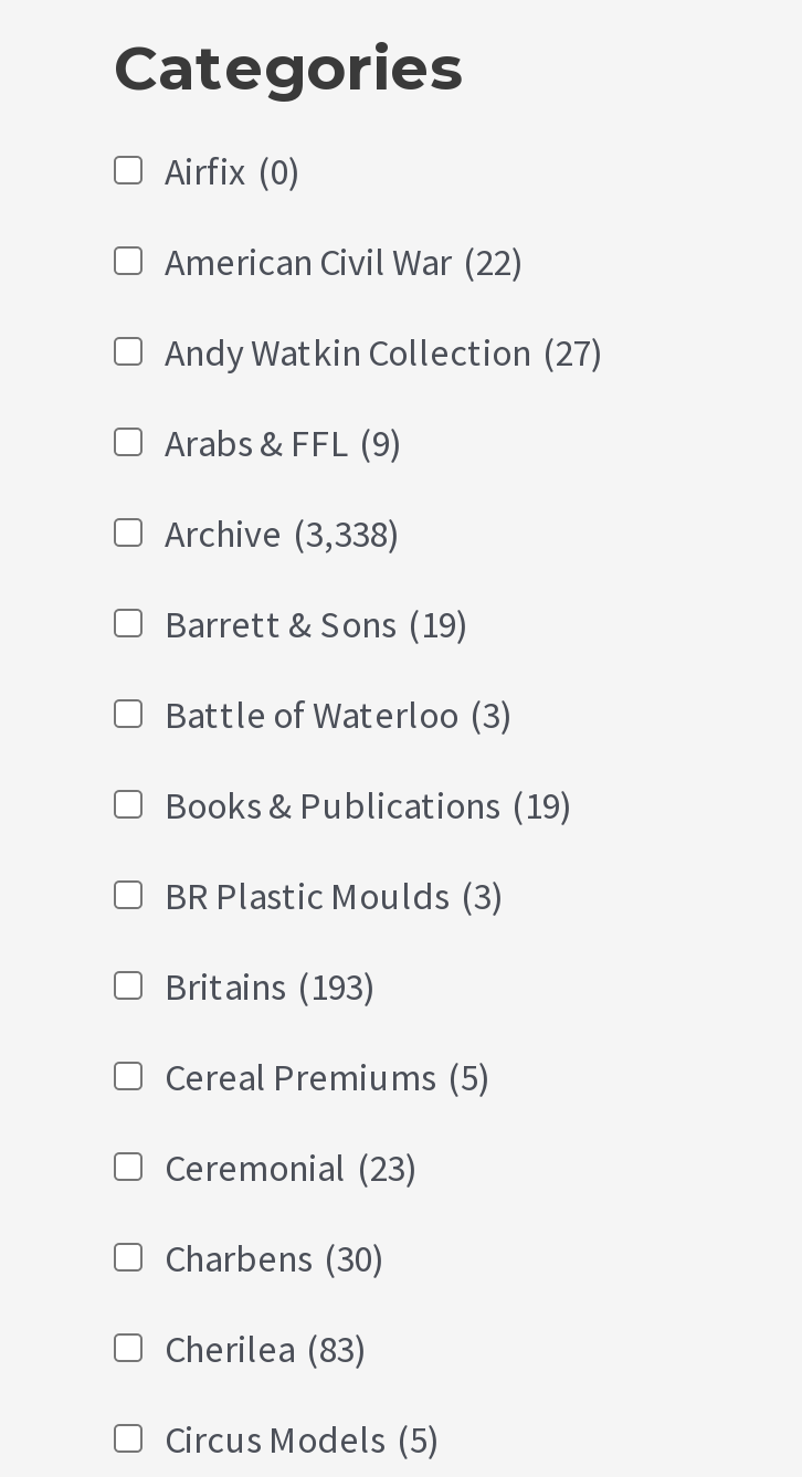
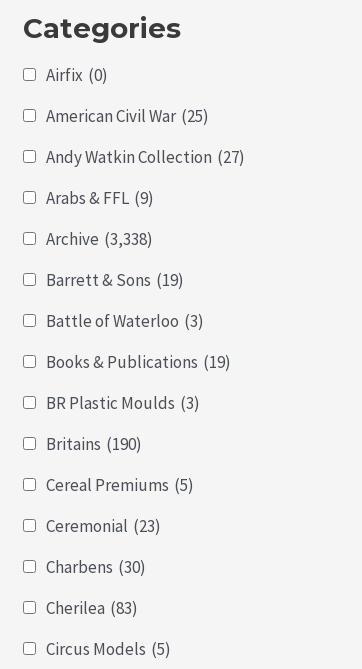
[165,238,525,286] American Civil War (22) -> [46,105,209,127] American Civil War (25)
[165,962,377,1011] Britains (193) -> [46,433,142,455] Britains (190)

